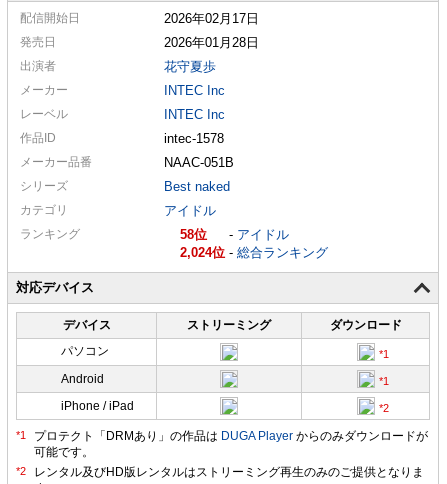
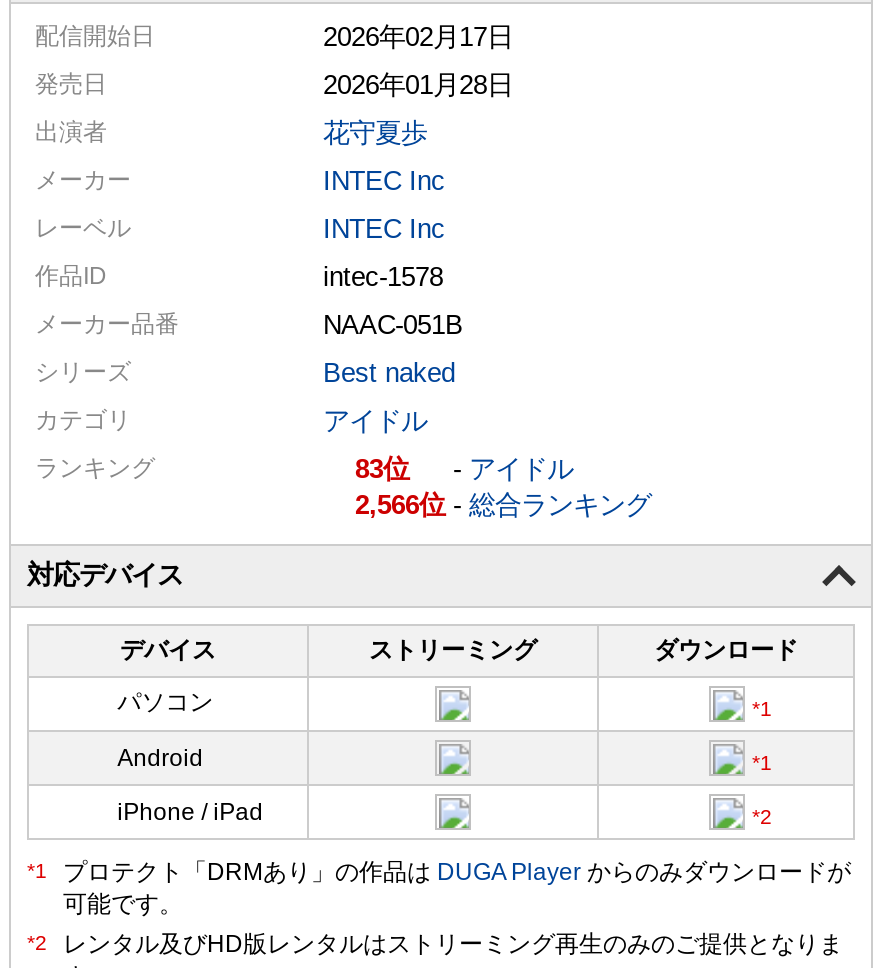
[180,227,194,242] 58 -> [355,454,383,484] 83
[180,245,328,260] 2,024 -総合ランキング -> [355,490,651,520] 2,566 -総合ランキング

